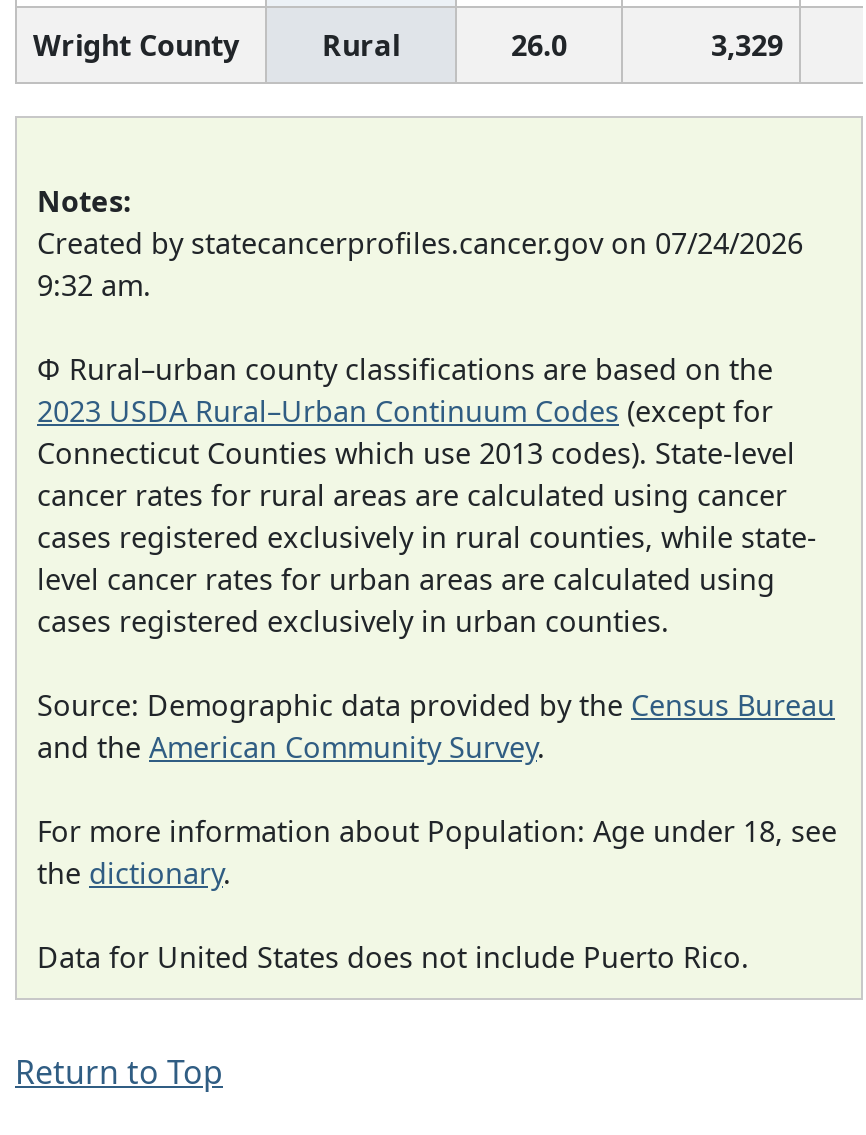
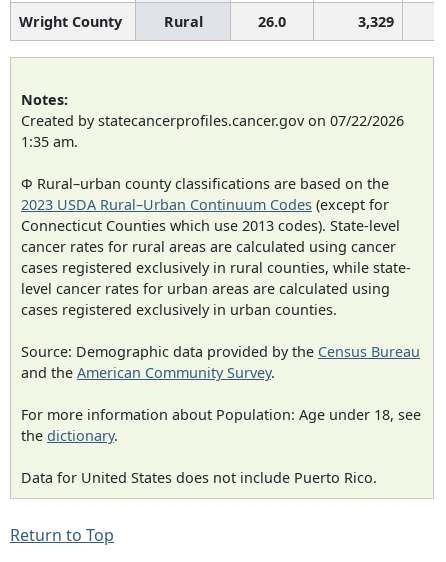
[37,223,803,261] Created by statecancerprofiles.cancer.gov on 07/24/2026 -> [21,110,404,129] Created by statecancerprofiles.cancer.gov on 07/22/2026
[37,265,151,303] 9:32 am. -> [21,131,78,150] 1:35 am.

